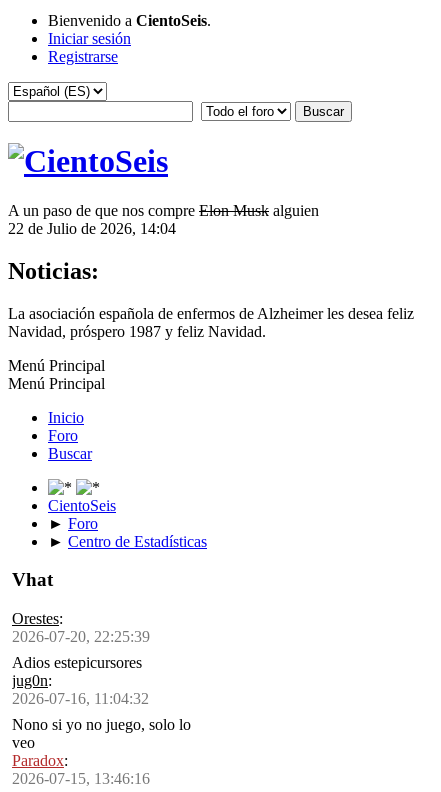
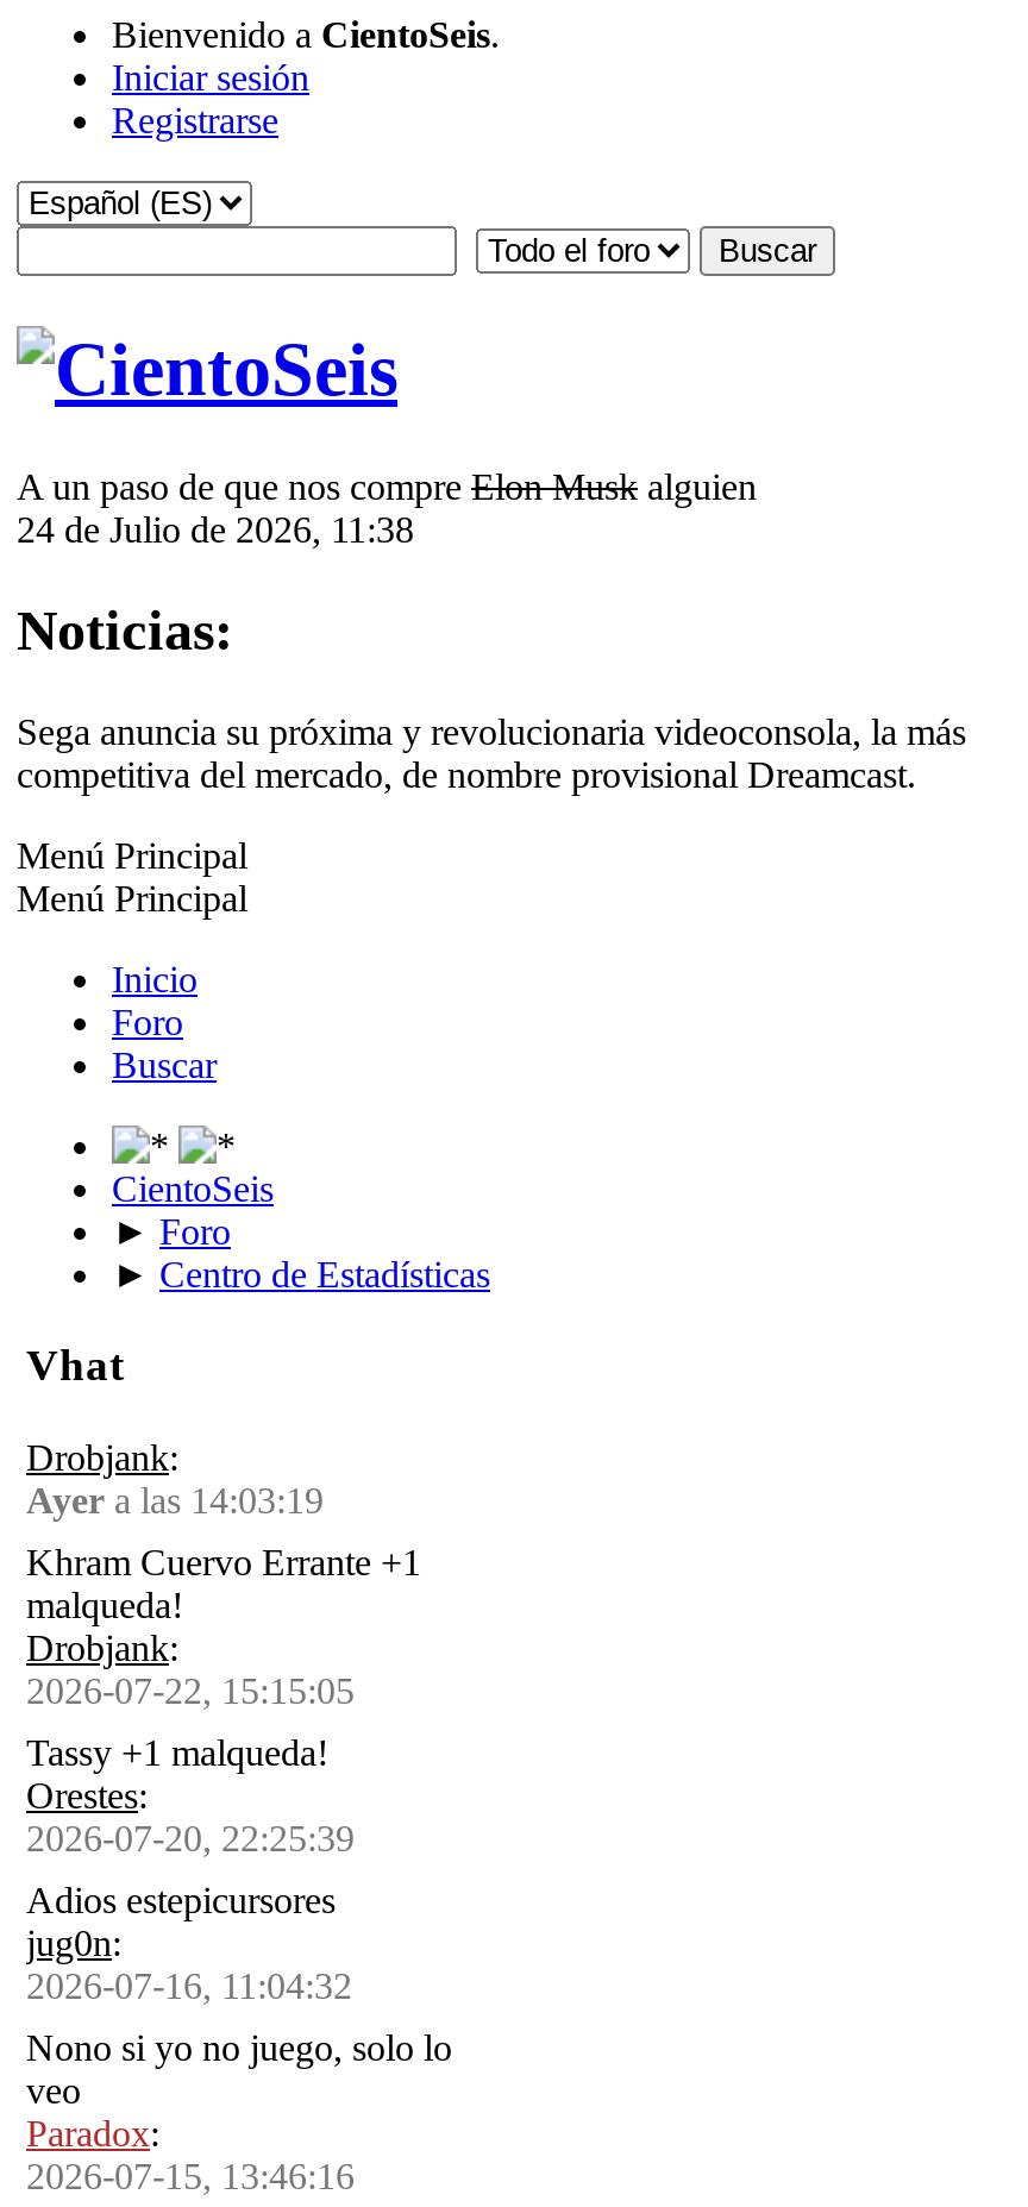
[8,220,176,237] 22 de Julio de 2026, 14:04 -> [17,509,414,549] 24 de Julio de 2026, 11:38
[8,305,414,340] La asociación española de enfermos de Alzheimer les desea feliz | Navidad, próspero 1987 y feliz Navidad. -> [17,711,966,794] Sega anuncia su próxima y revolucionaria videoconsola, la más | competitiva del mercado, de nombre provisional Dreamcast.
none -> [26,1437,421,1773] Drobjank: | Ayera las 14:03:19 | Khram Cuervo Errante +1 | malqueda! | Drobjank: | 2026-07-22, 15:15:05 | Tassy +1 malqueda!

